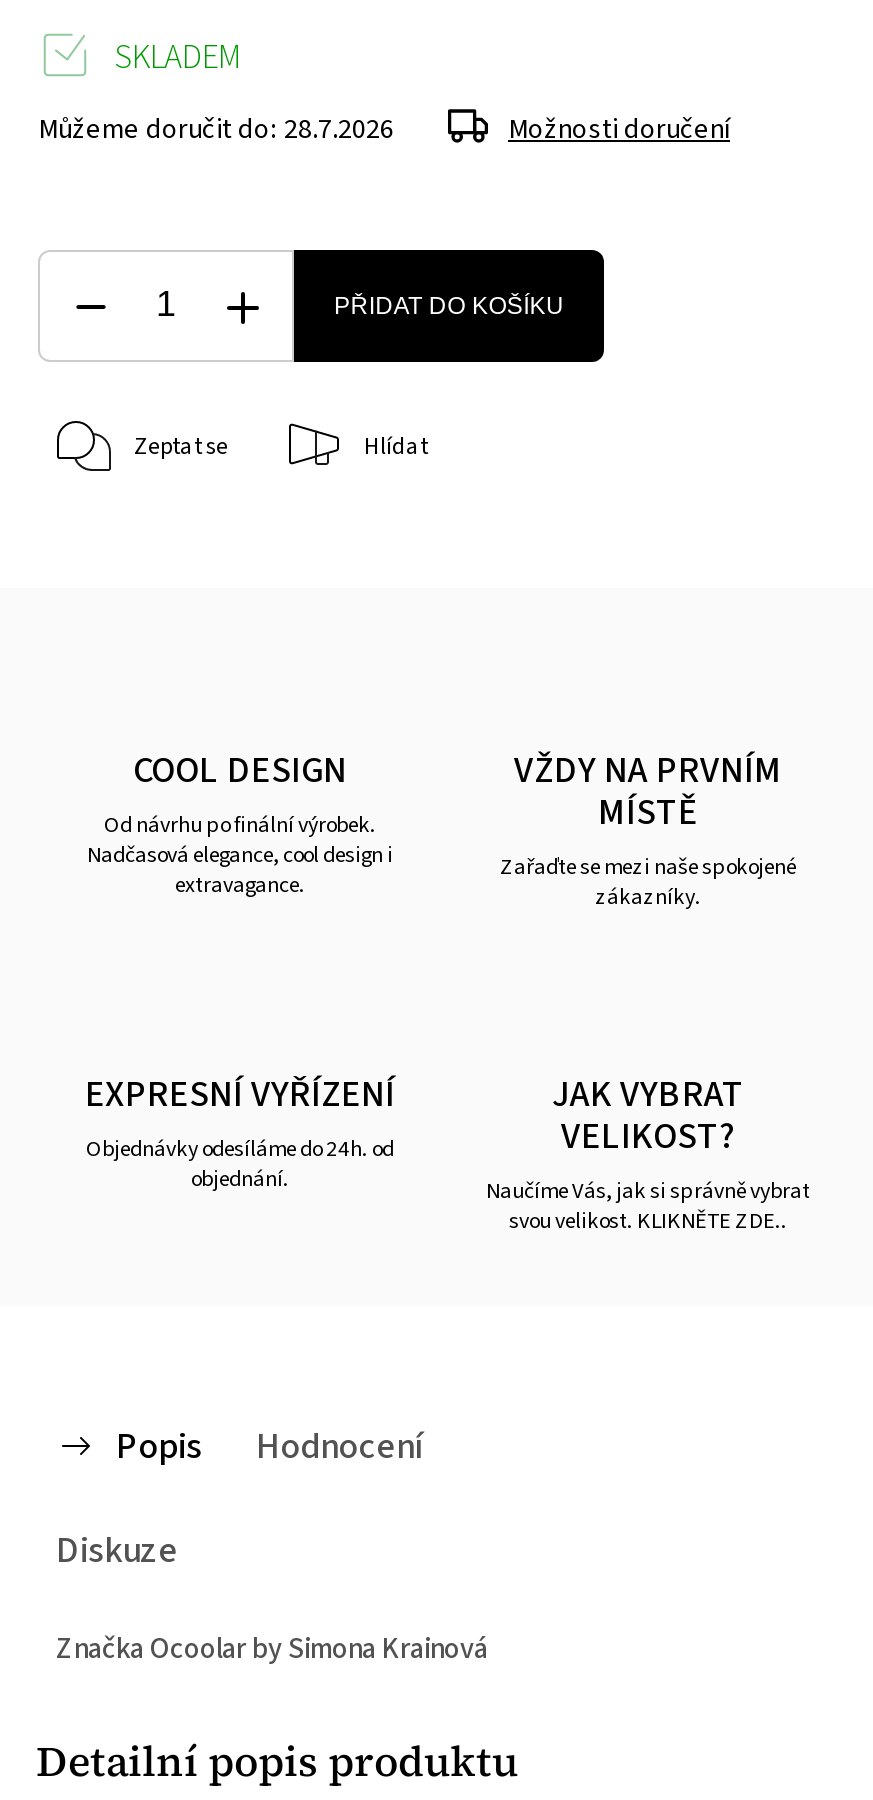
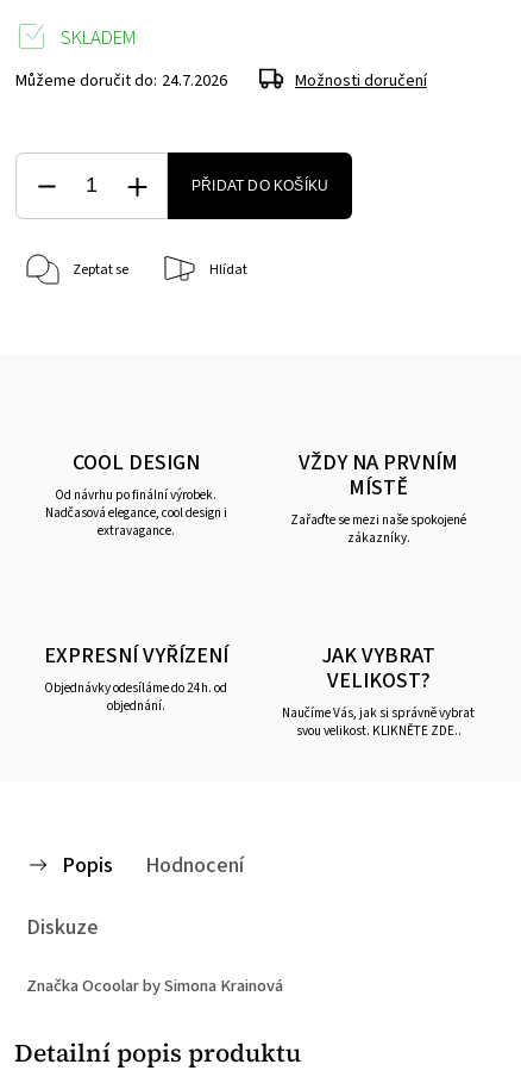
[38,109,394,149] Můžeme doručit do: 28.7.2026 -> [15,69,227,92] Můžeme doručit do: 24.7.2026

